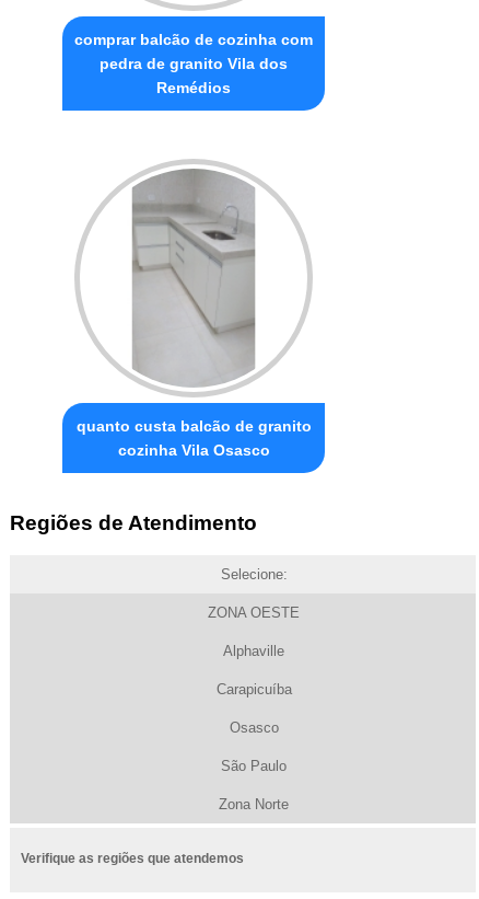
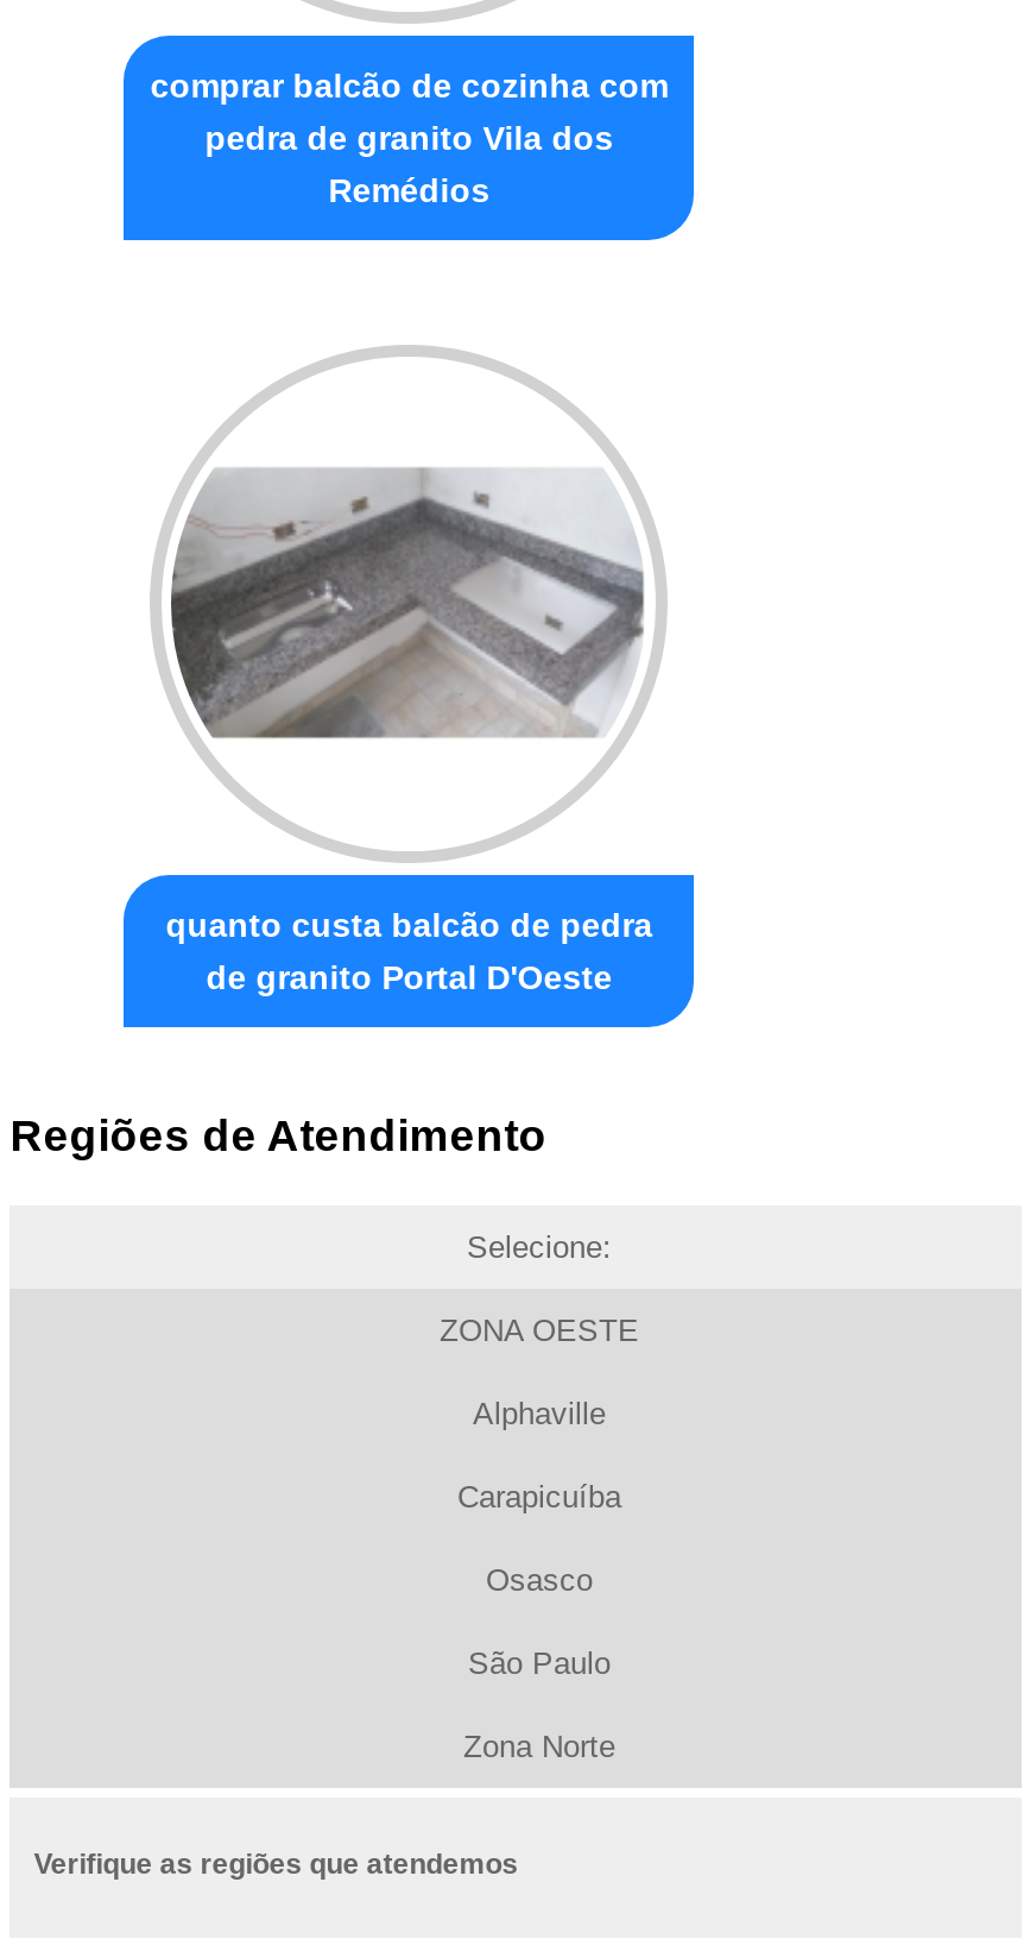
[76,168,311,459] [image] | quanto custa balcão de granito | cozinha Vila Osasco -> [166,366,653,996] [image] | quanto custa balcão de pedra | de granito Portal D'Oeste

